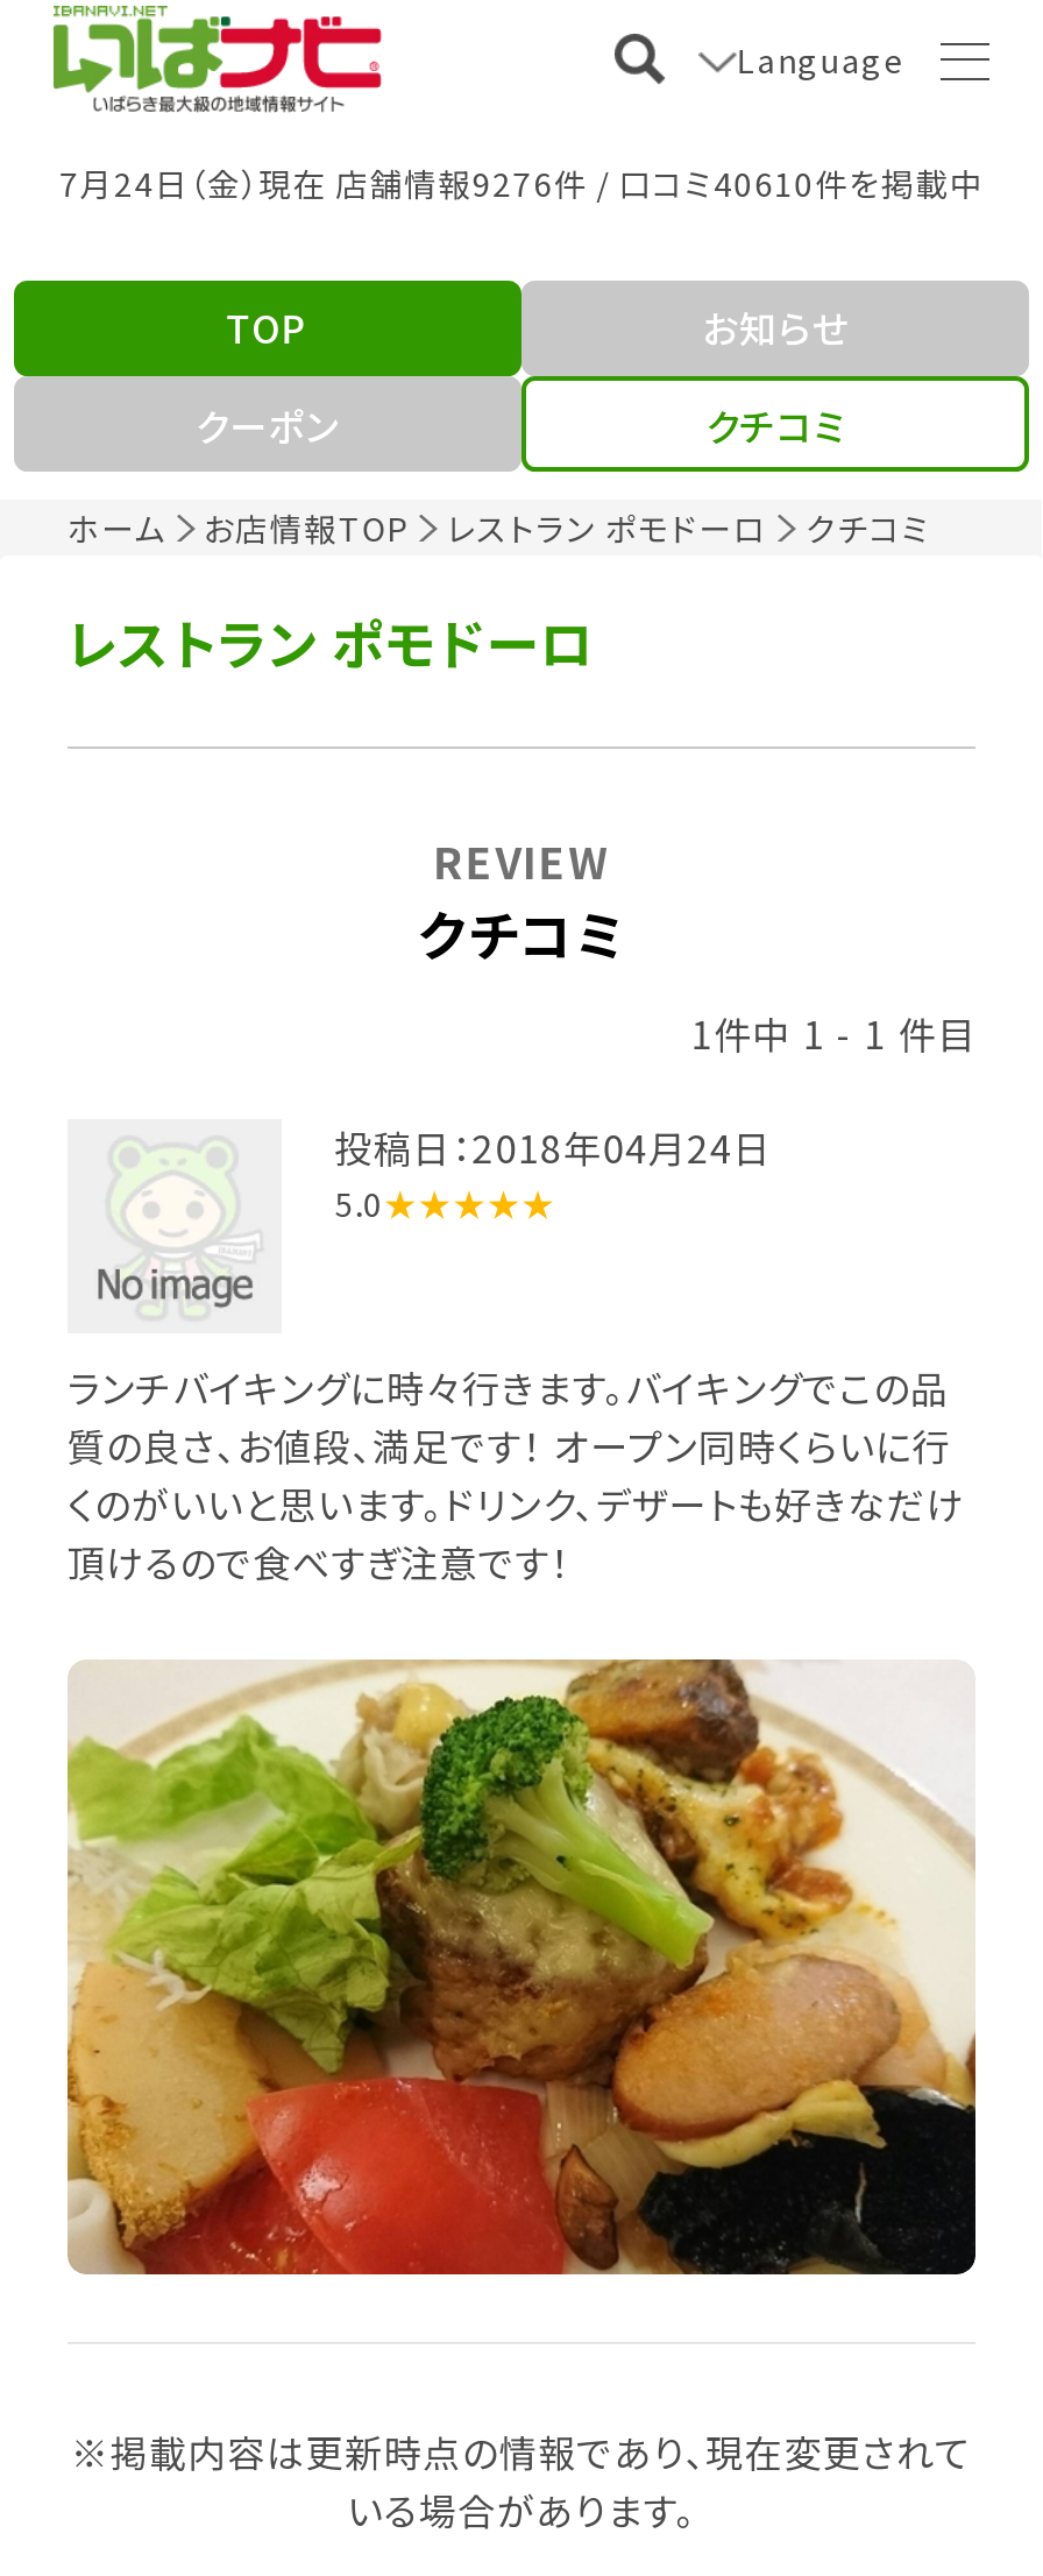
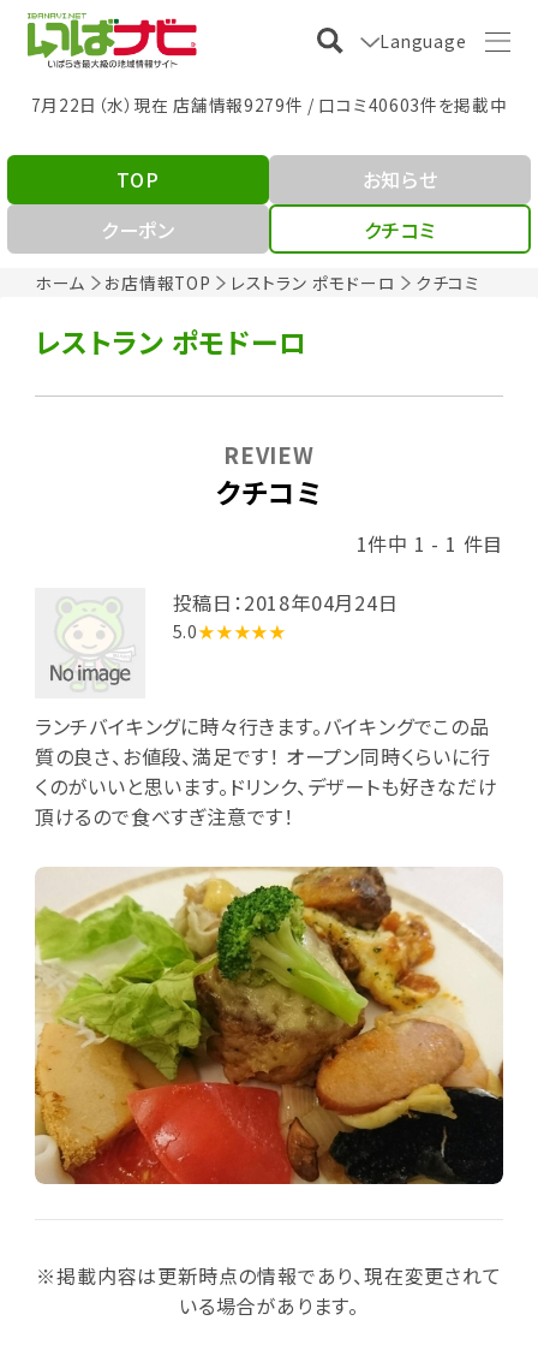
[60,159,983,205] 7月24日（金）現在 店舗情報9276件 / 口コミ40610件を掲載中 -> [31,92,507,116] 7月22日（水）現在 店舗情報9279件 / 口コミ40603件を掲載中

